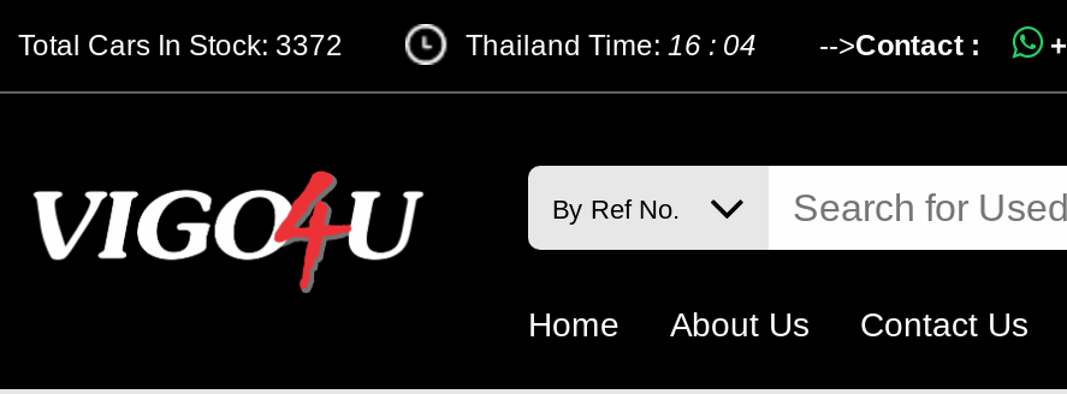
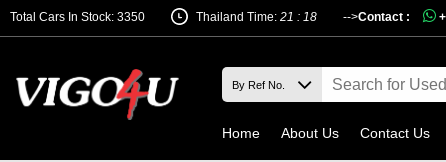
[18,29,343,62] Total Cars In Stock: 3372 -> [10,10,145,24] Total Cars In Stock: 3350
[466,29,757,62] Thailand Time: 16 : 04 -> [196,10,317,24] Thailand Time: 21 : 18

